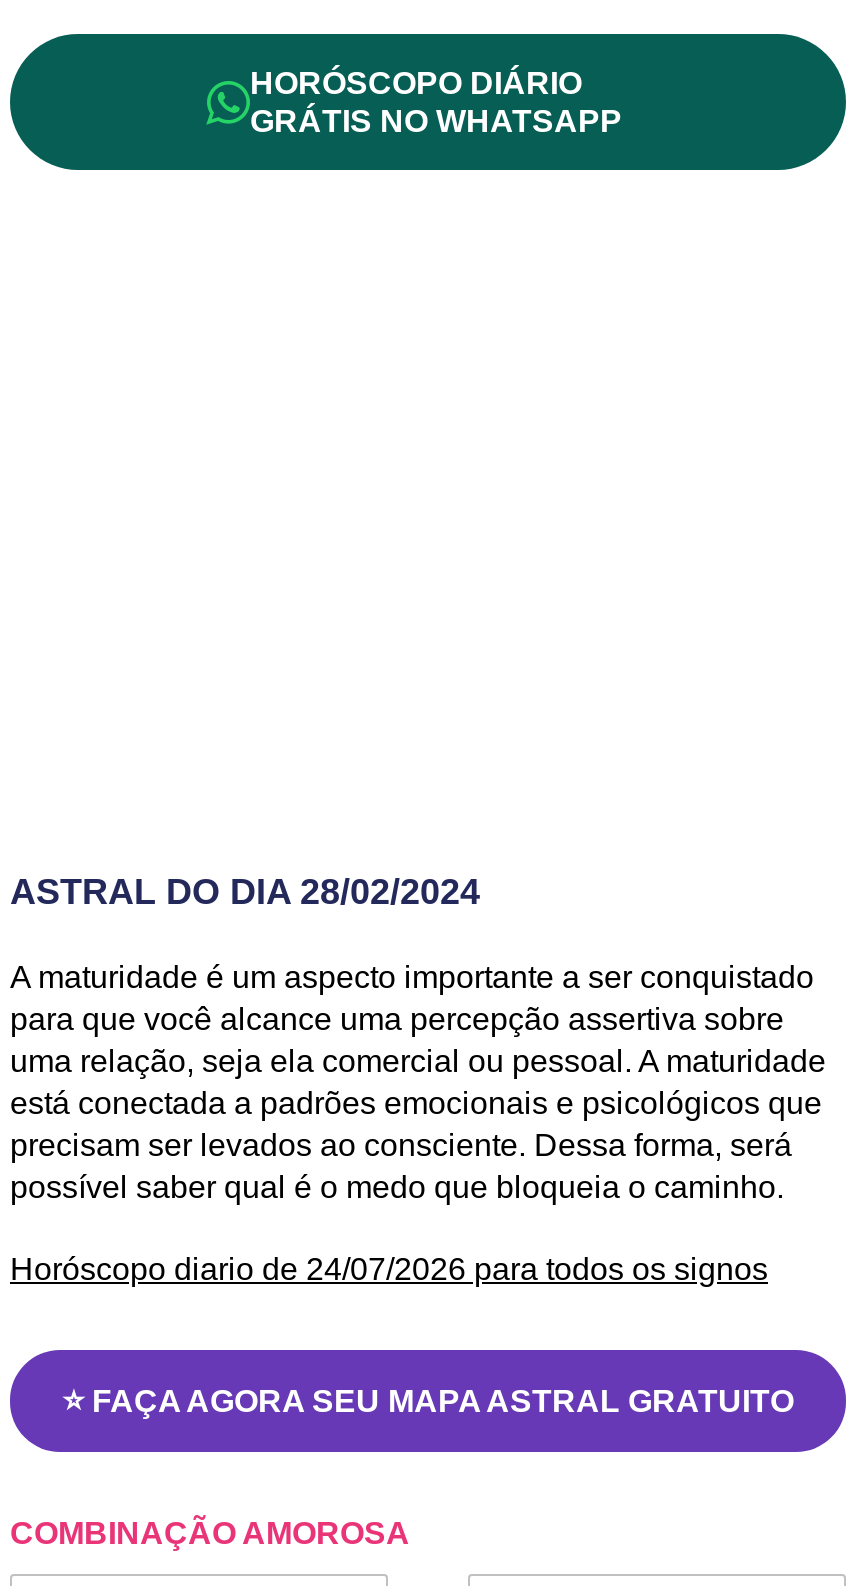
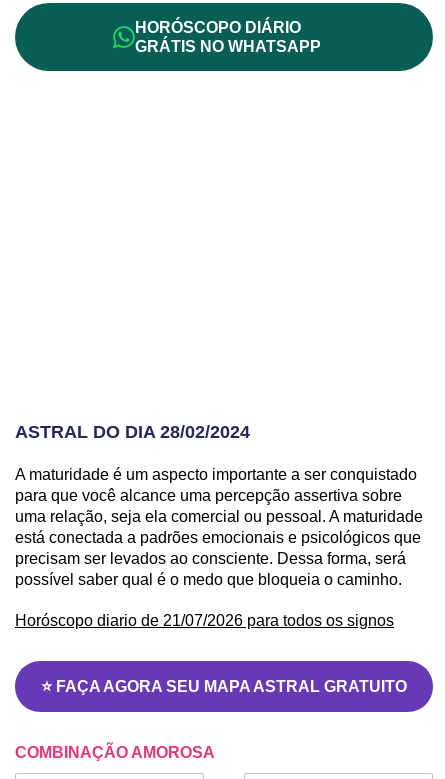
[10,1252,768,1286] Horóscopo diario de 24/07/2026 para todos os signos -> [15,612,394,629] Horóscopo diario de 21/07/2026 para todos os signos

